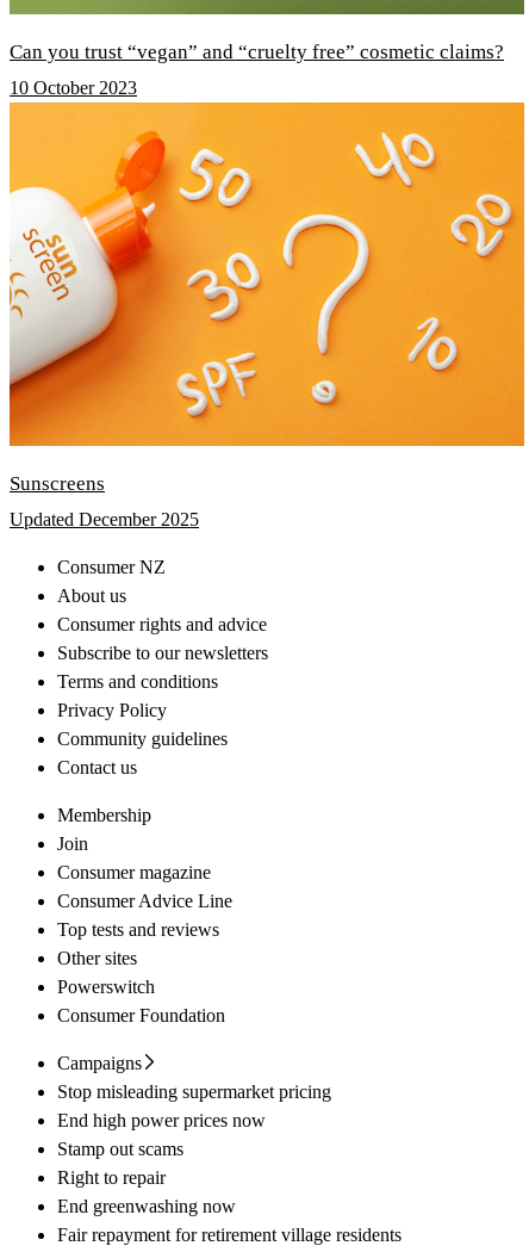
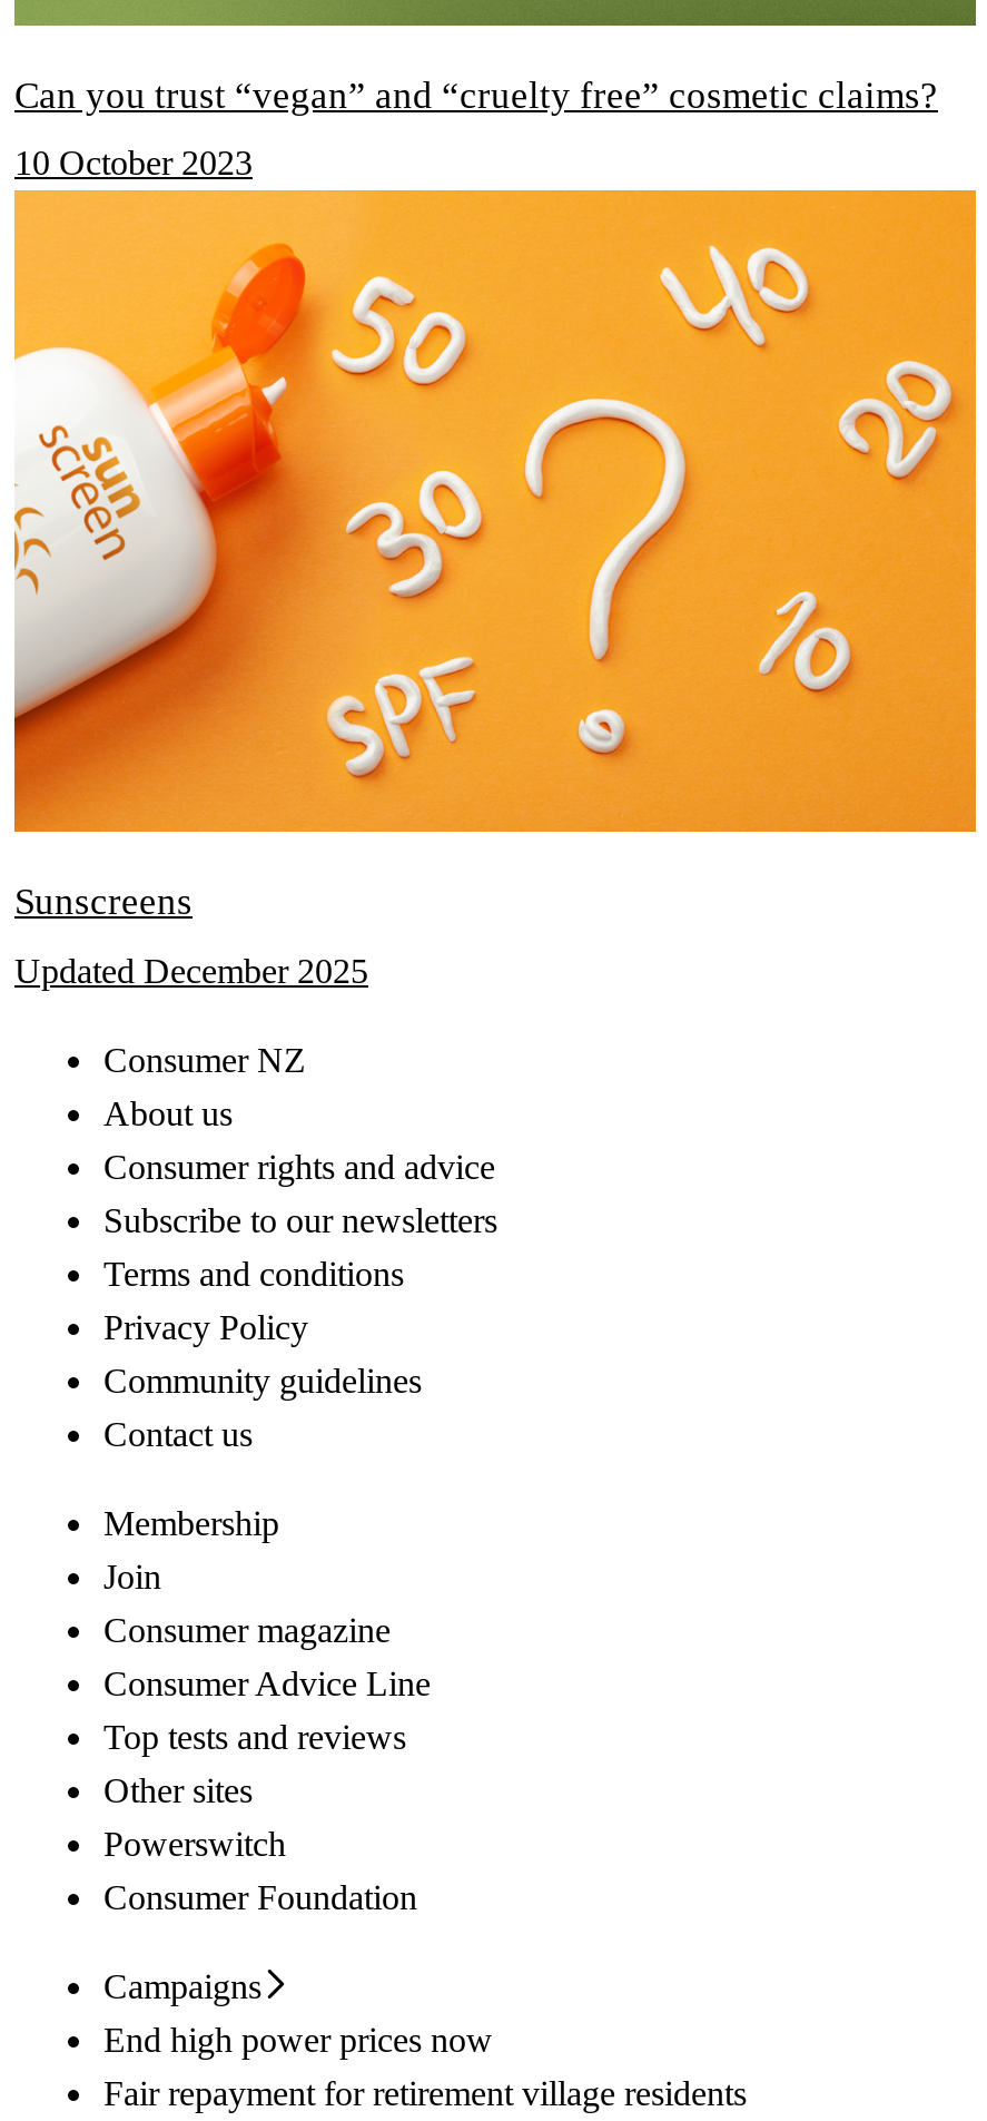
[57,1082,331,1102] Stop misleading supermarket pricing -> none
[57,1139,236,1217] Stamp out scams | Right to repair | End greenwashing now -> none

